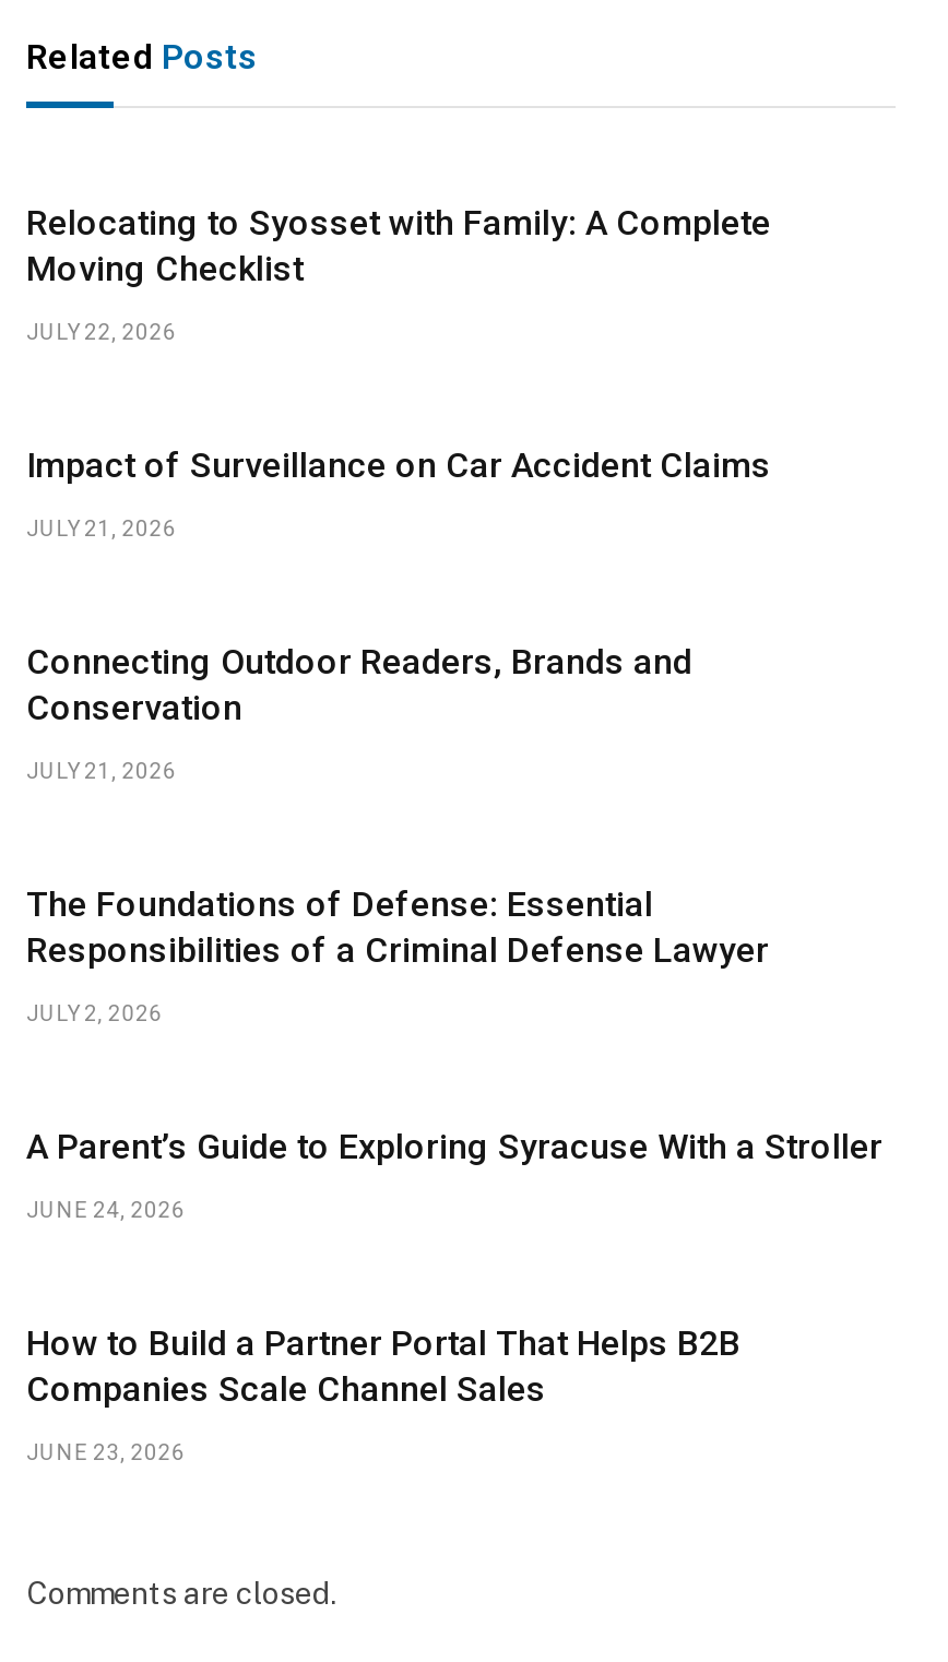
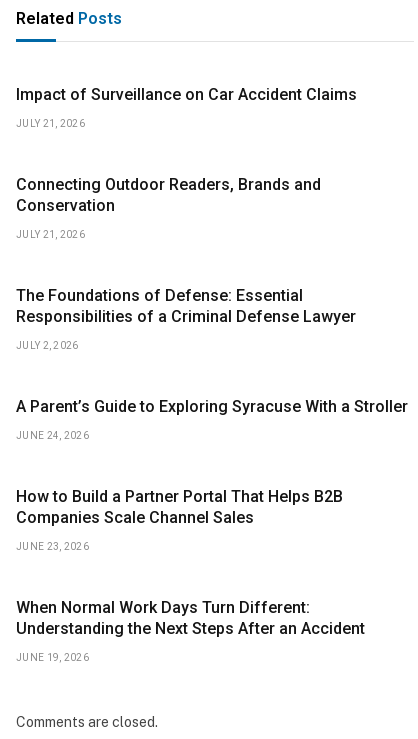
[26,201,771,343] Relocating to Syosset with Family: A Complete | Moving Checklist | JULY 22, 2026 -> none
moved [26,444,882,1463] -> [16,85,408,552]: Impact of Surveillance on Car Accident Claims | JULY 21, 2026 | Connecting Outdoor Readers, Brands and | ... | Companies Scale Channel Sales | JUNE 23, 2026
none -> [16,598,365,663] When Normal Work Days Turn Different: | Understanding the Next Steps After an Accident | JUNE 19, 2026

